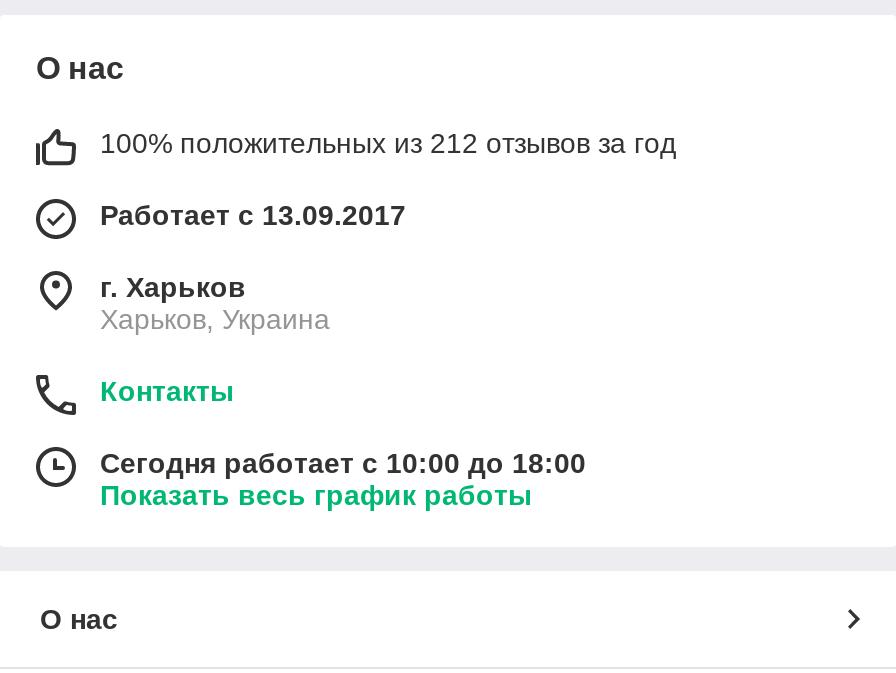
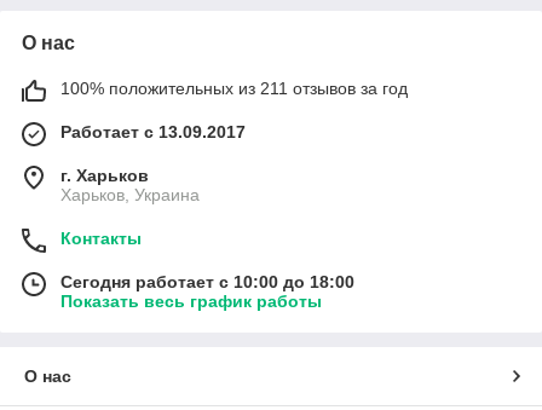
[100,127,676,159] 100% положительных из 212 отзывов за год -> [60,78,408,98] 100% положительных из 211 отзывов за год

